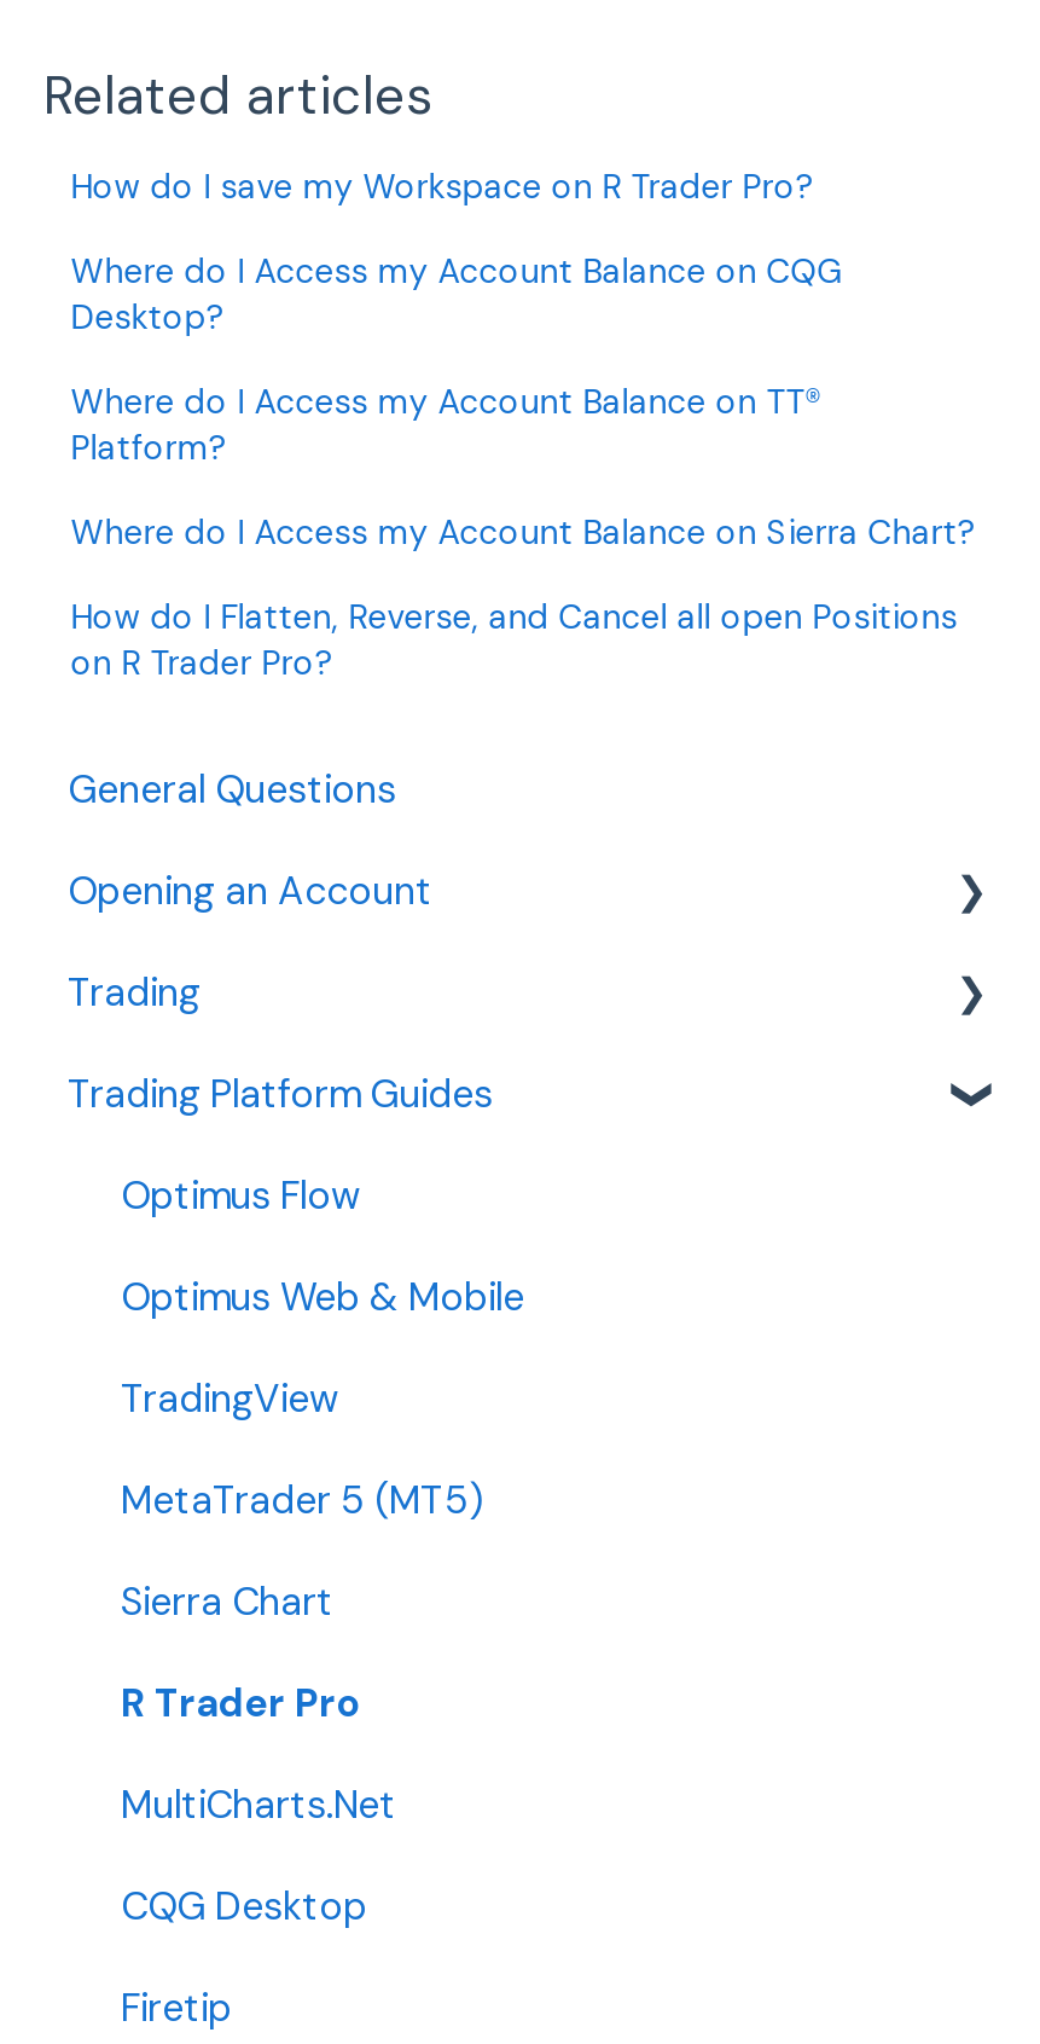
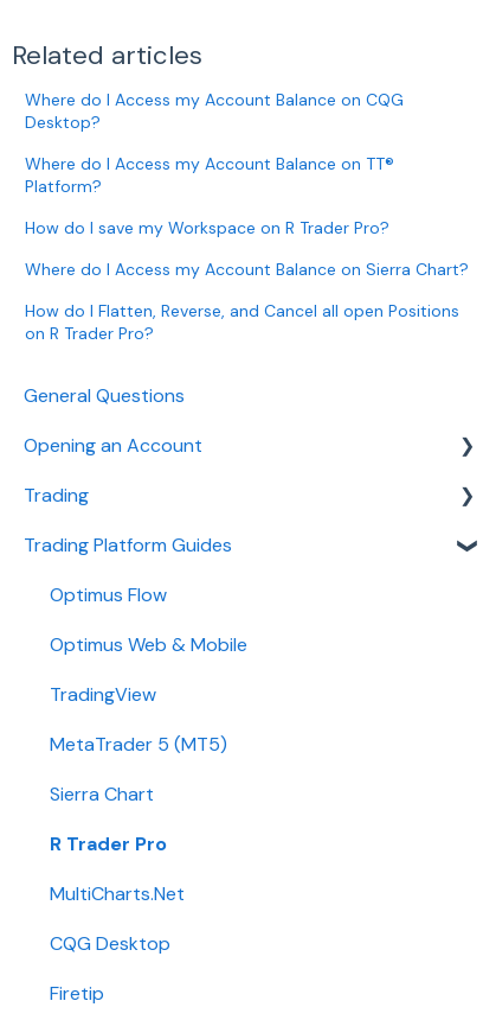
moved [71,163,815,207] -> [25,217,390,238]: How do I save my Workspace on R Trader Pro?
moved [71,248,844,468] -> [25,88,404,196]: Where do I Access my Account Balance on CQG | Desktop? | Where do I Access my Account Balance on TT® | Platform?

